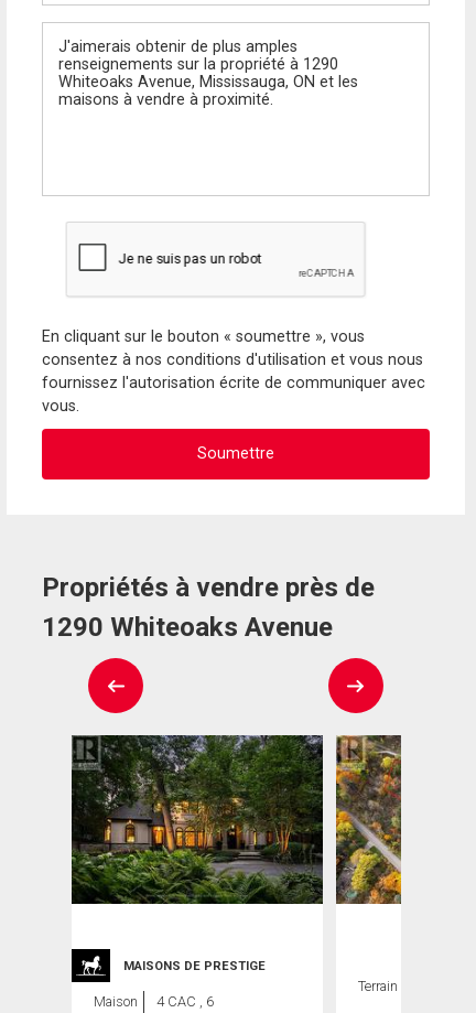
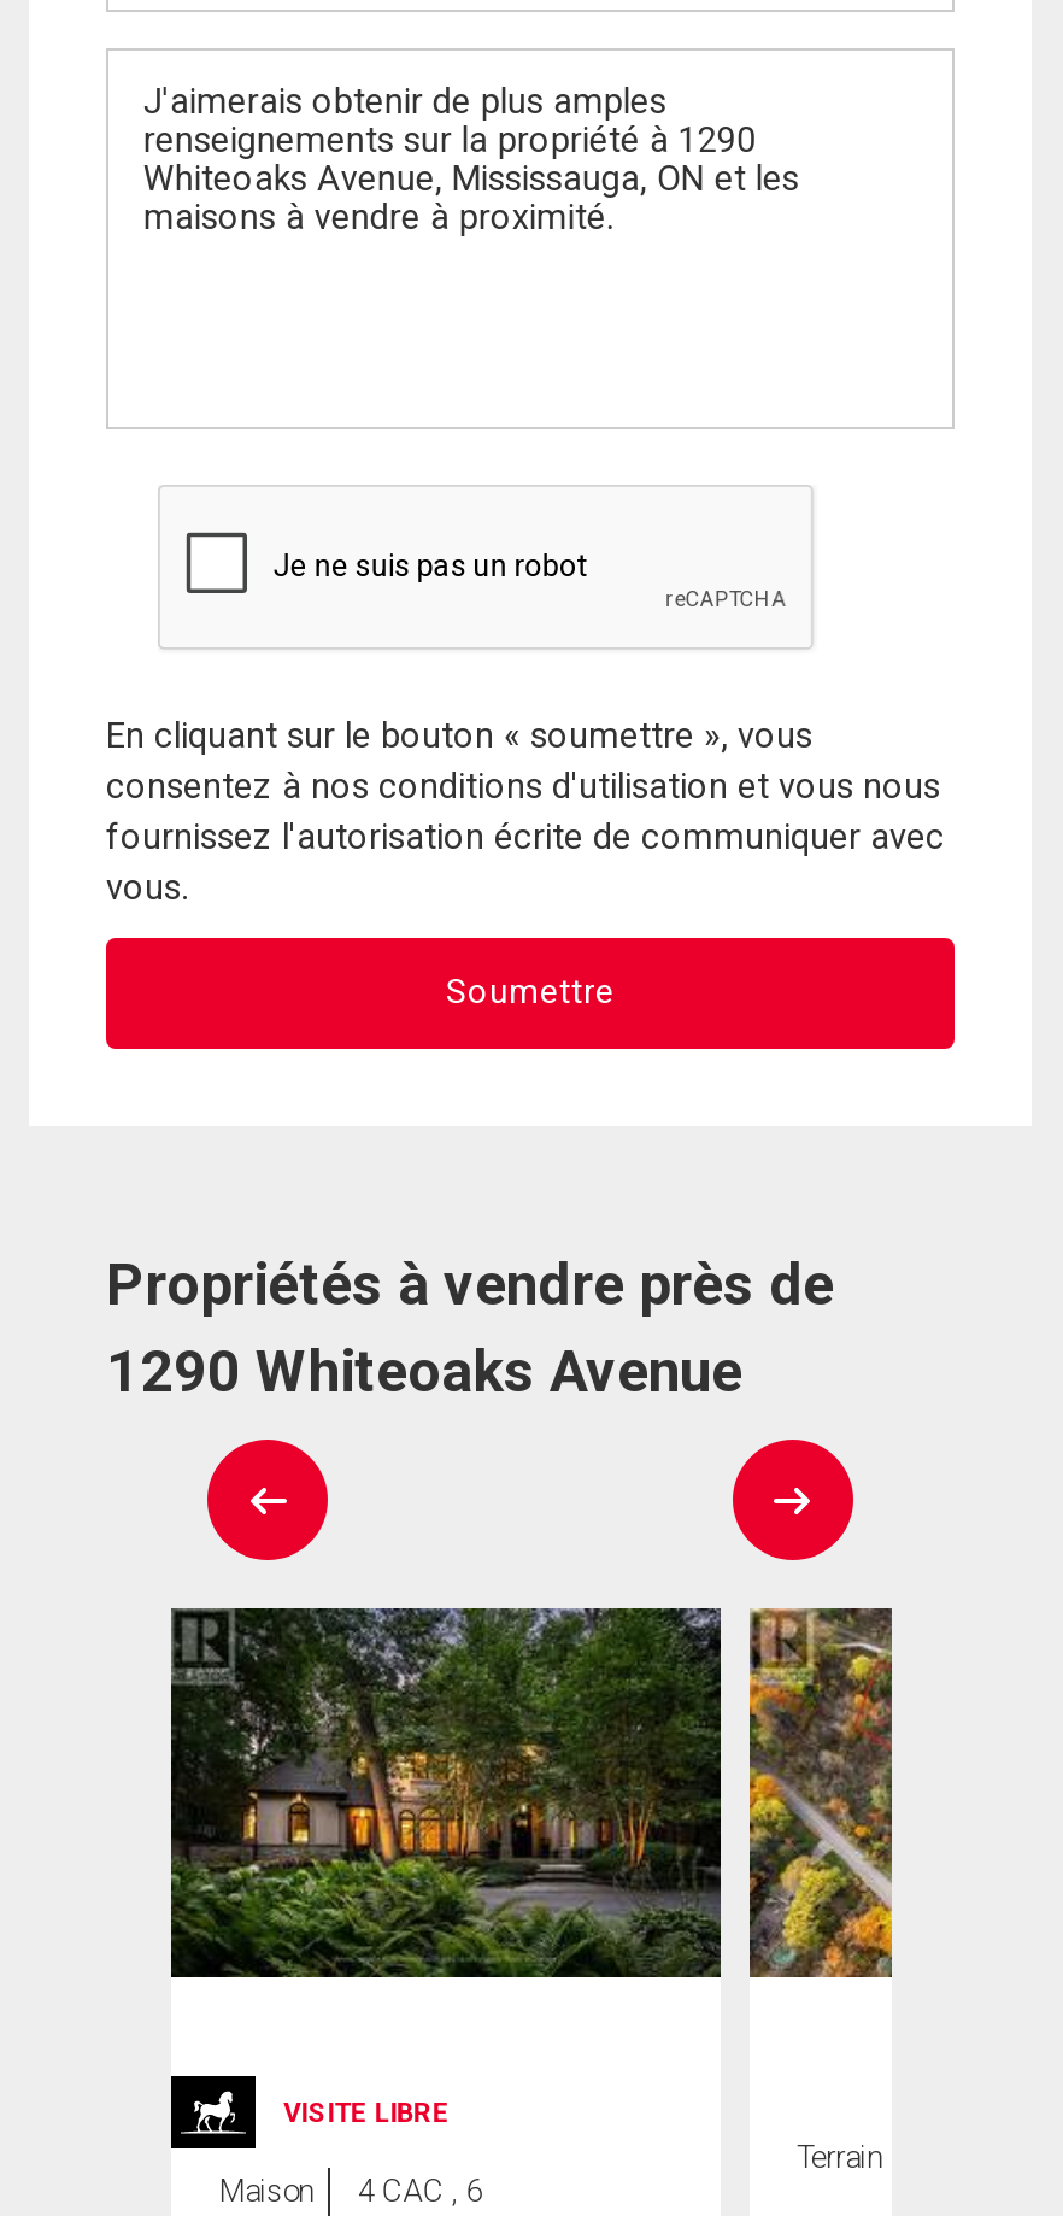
[123,959,265,973] MAISONS DE PRESTIGE -> [283,2098,450,2129] VISITE LIBRE

